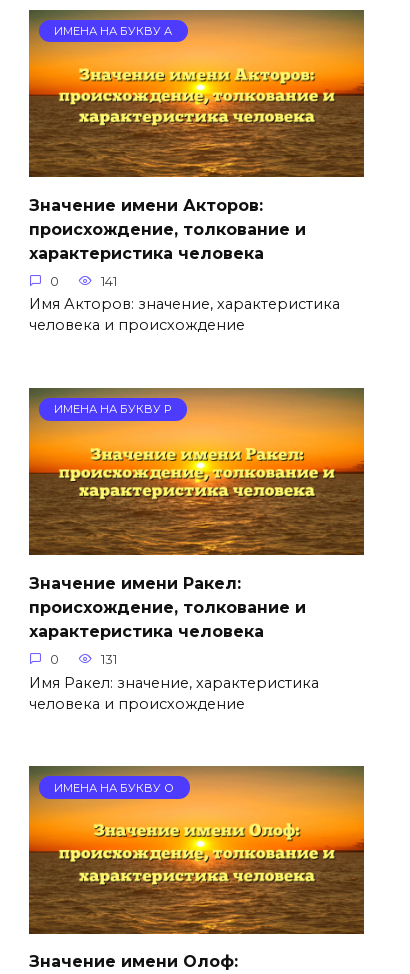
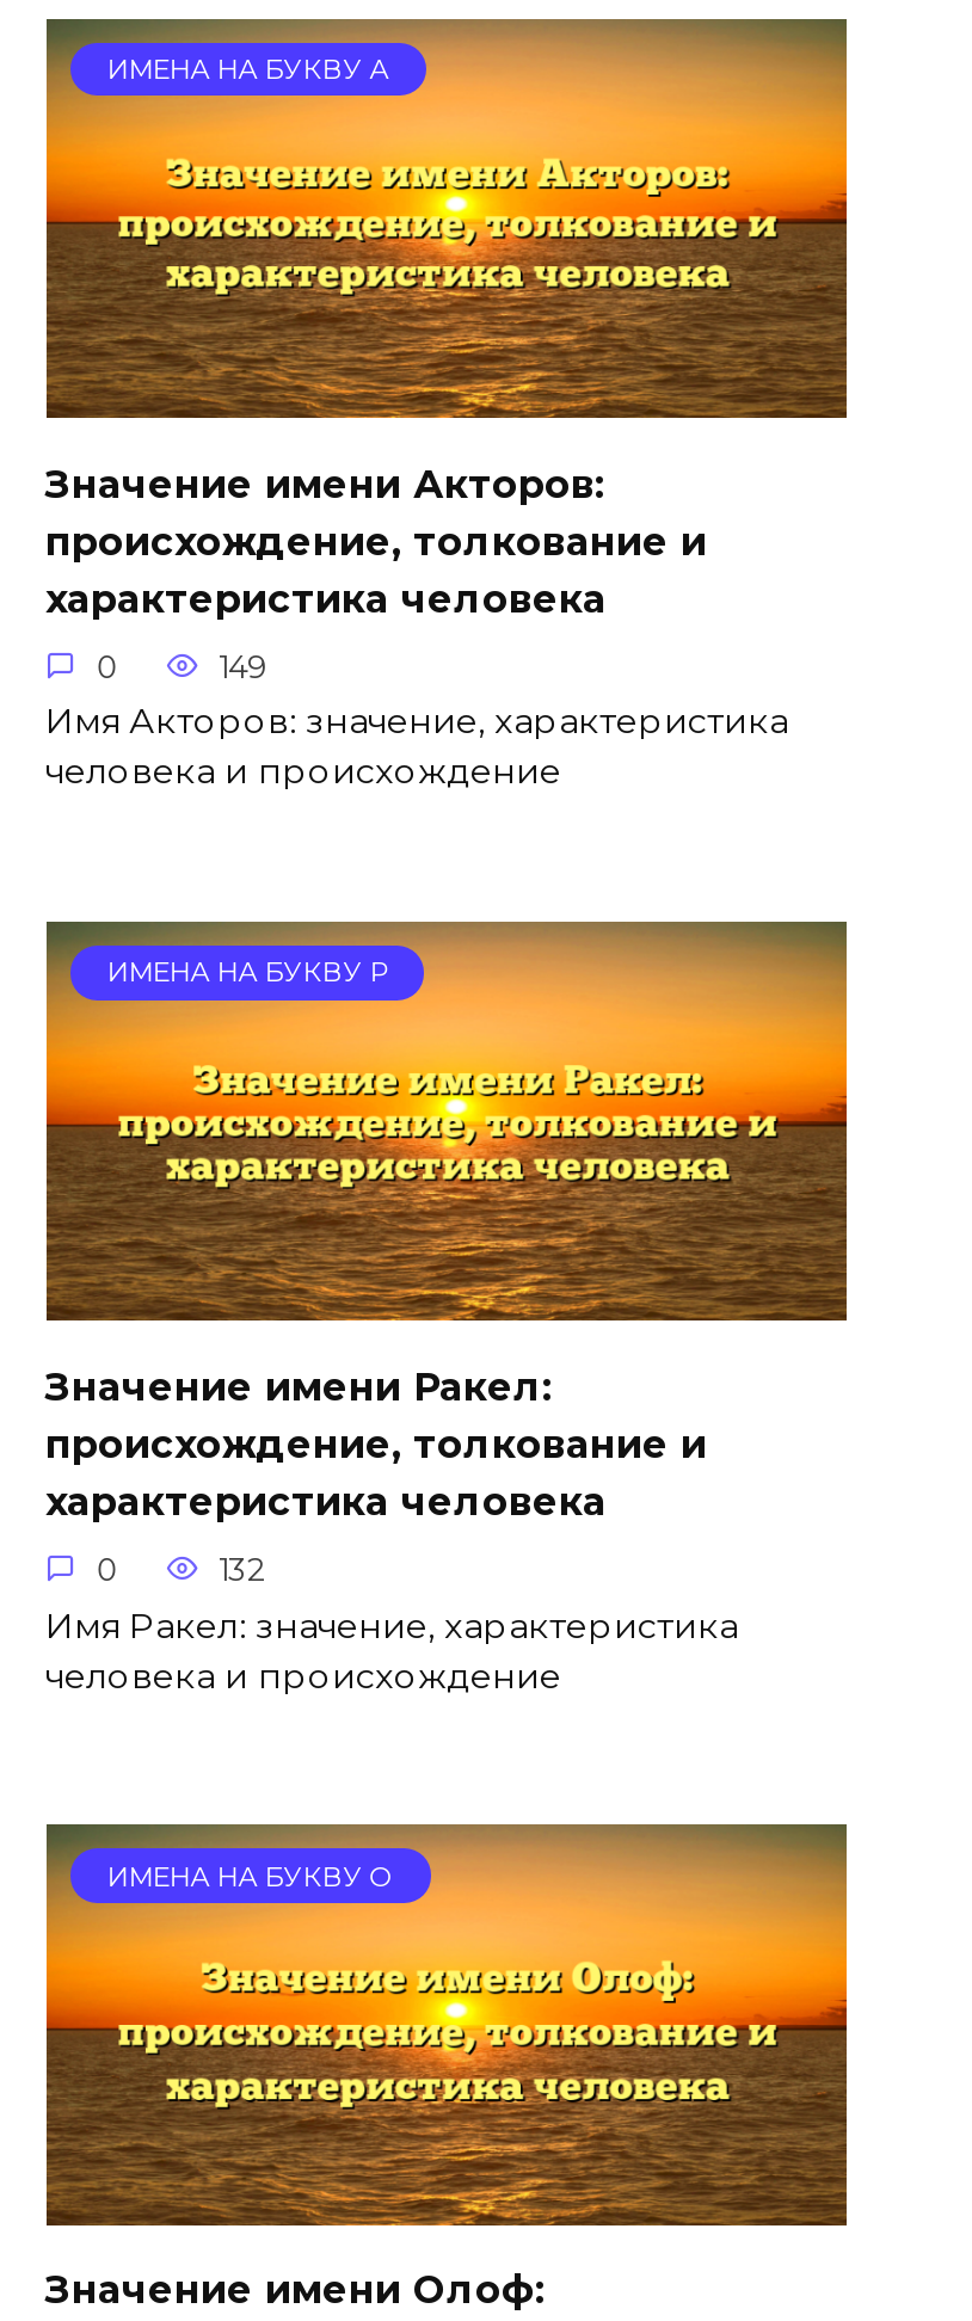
[101,274,117,289] 141 -> [219,649,266,684] 149
[101,652,117,667] 131 -> [219,1552,264,1587] 132

